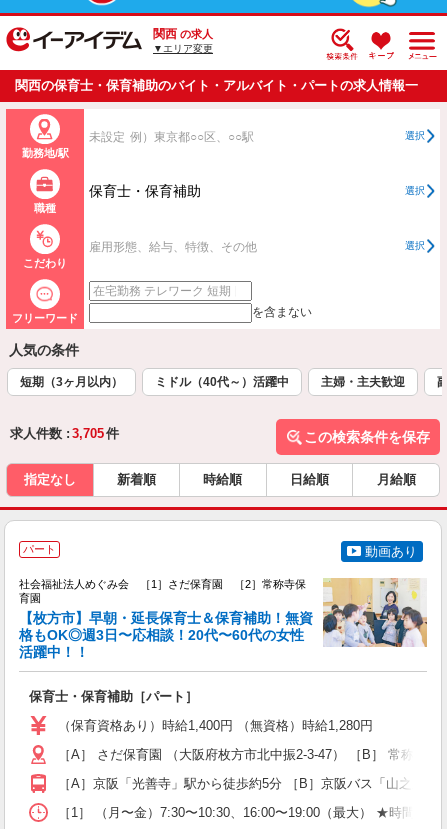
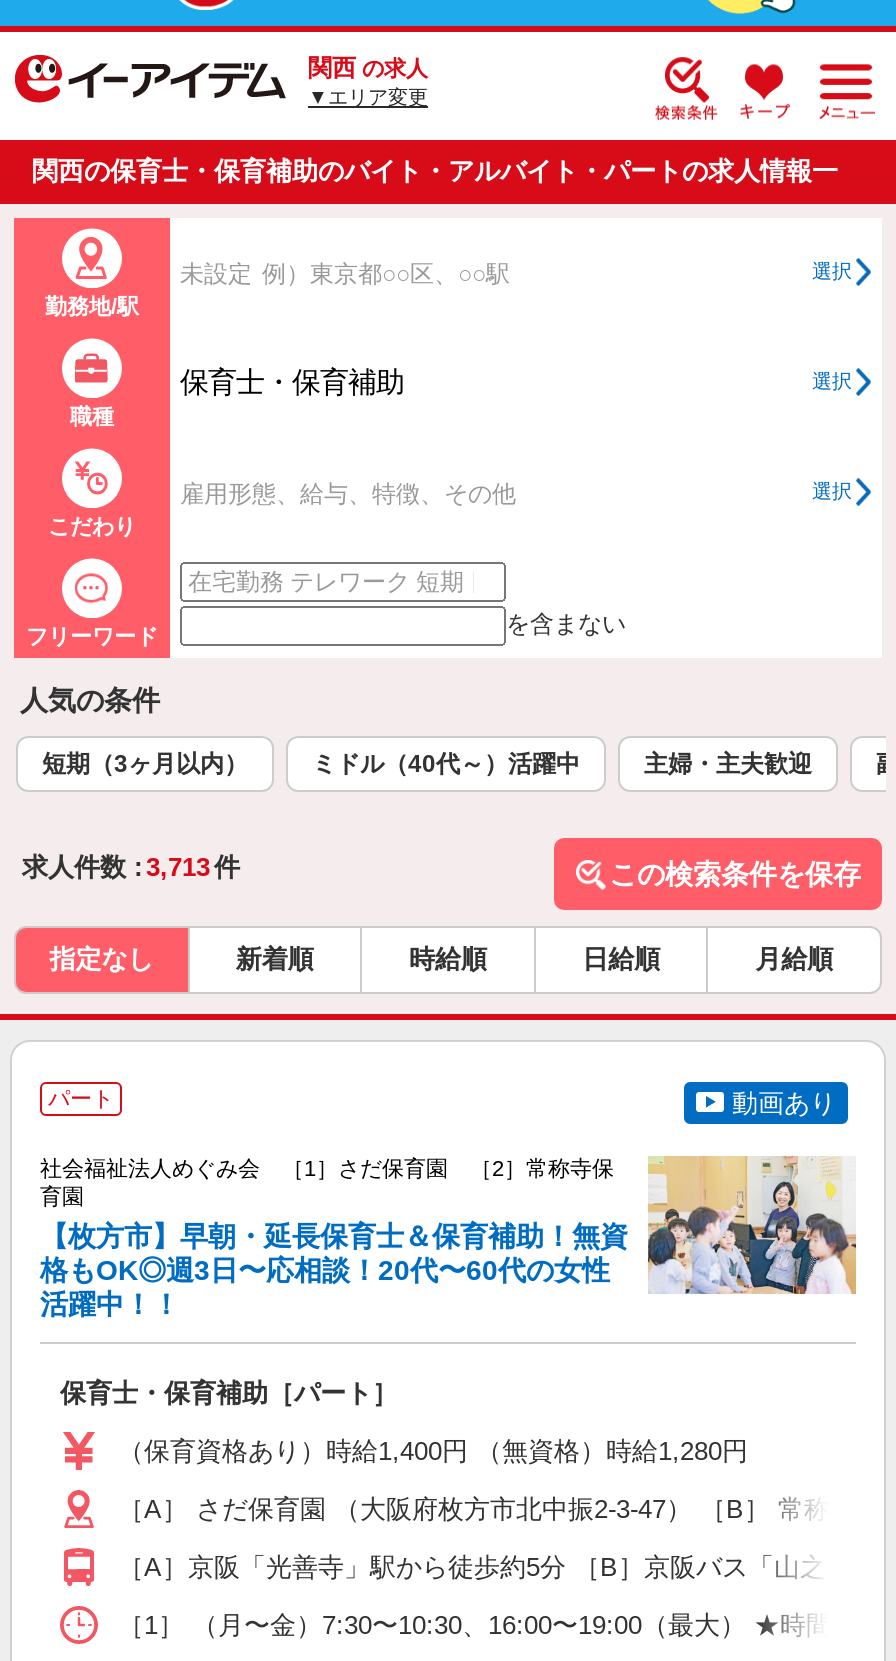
[10,426,119,441] 求人件数 : 3,705 件 -> [22,852,240,882] 求人件数 : 3,713 件

